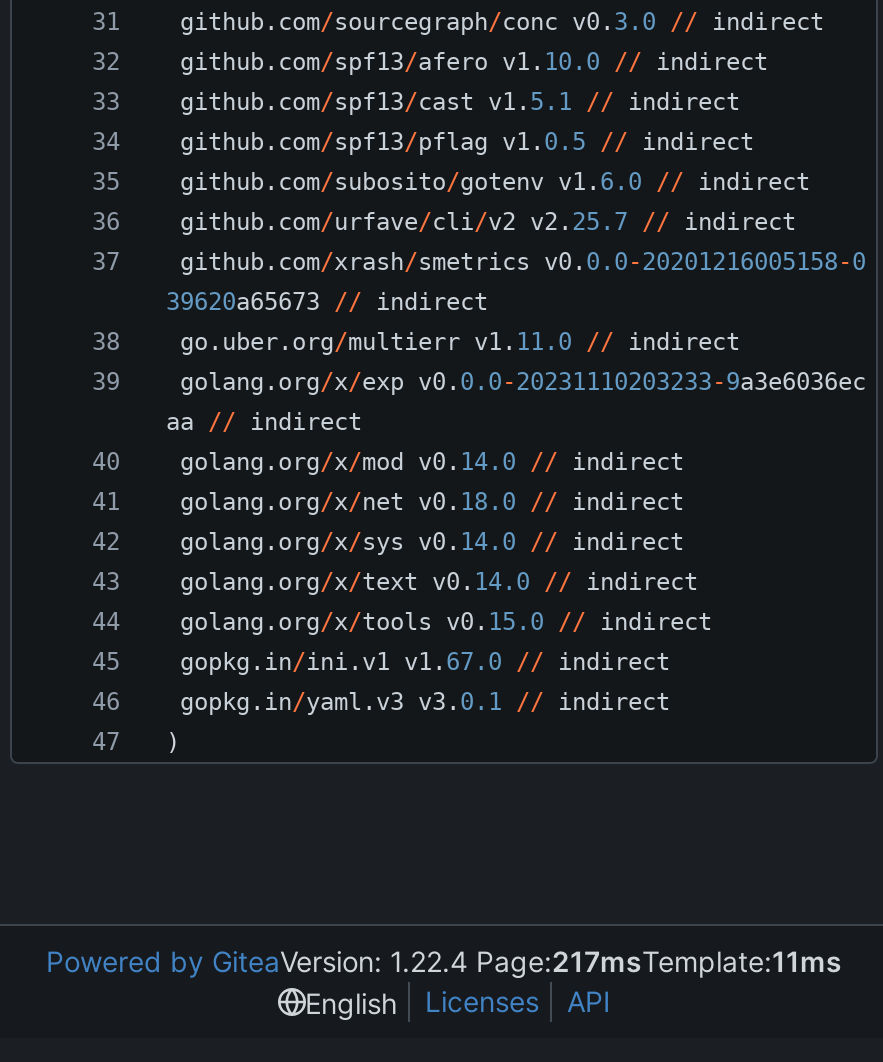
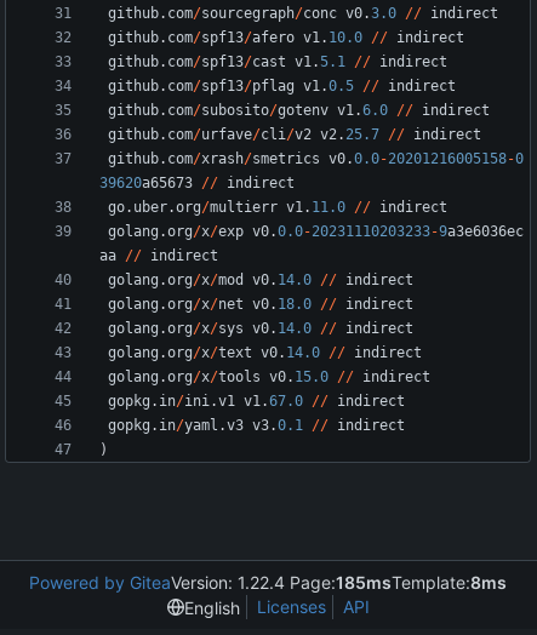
[46,945,842,979] Powered by GiteaVersion: 1.22.4 Page:217msTemplate:11ms -> [29,572,507,593] Powered by GiteaVersion: 1.22.4 Page:185msTemplate:8ms

